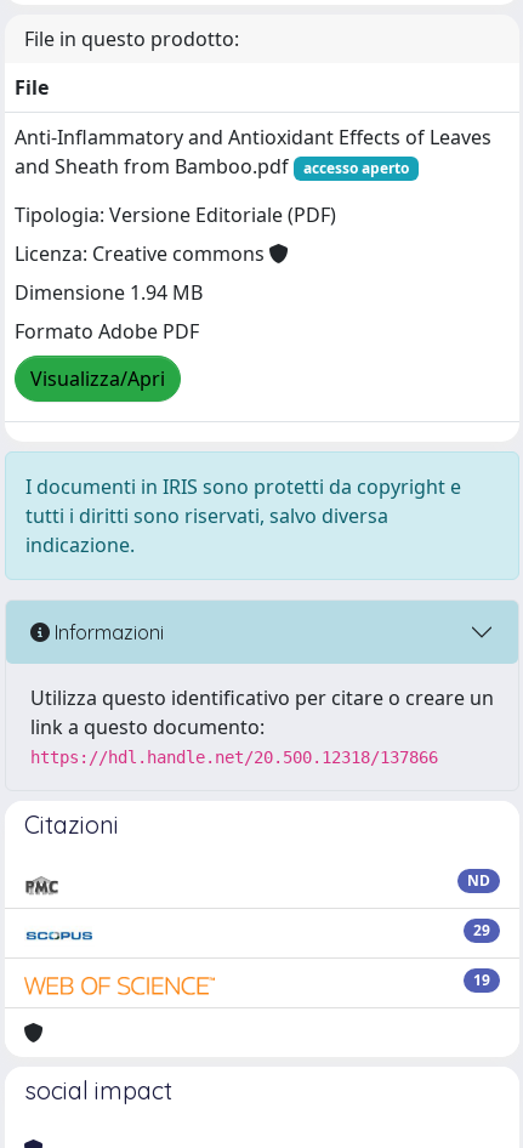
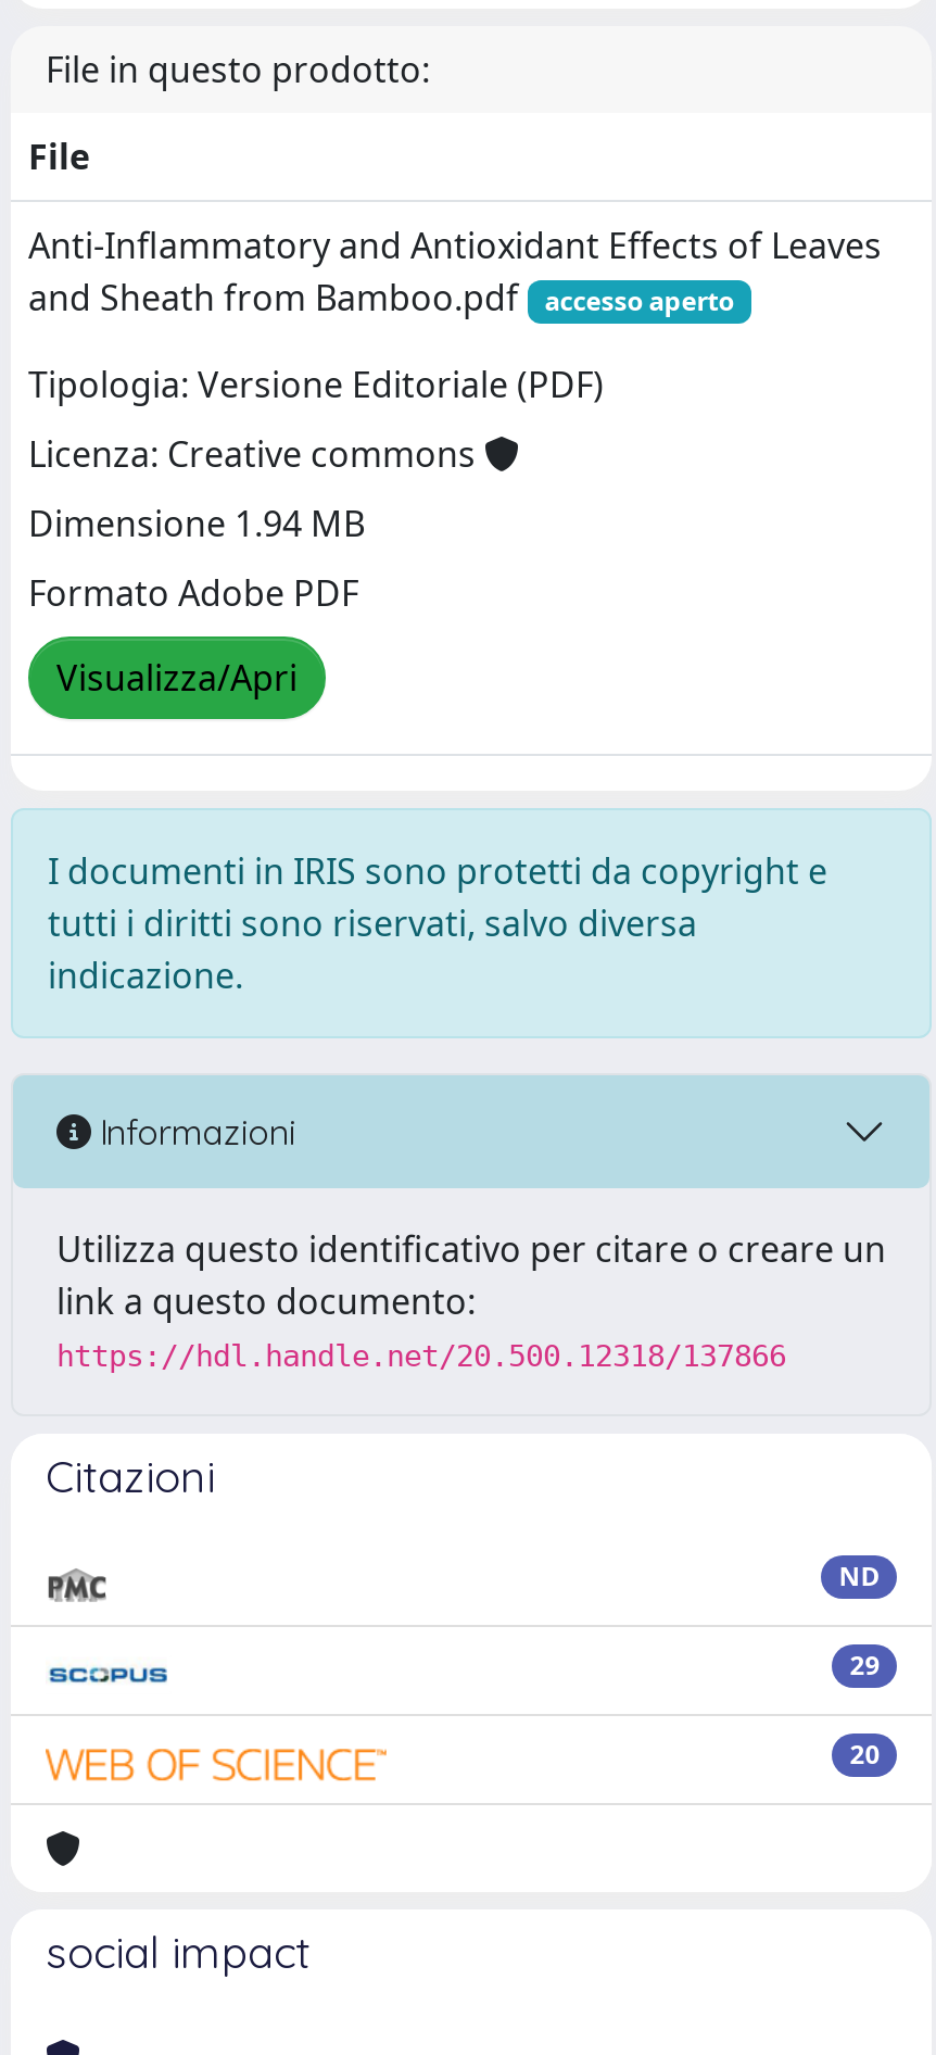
[473,970,490,990] 19 -> [850,1736,880,1773] 20

